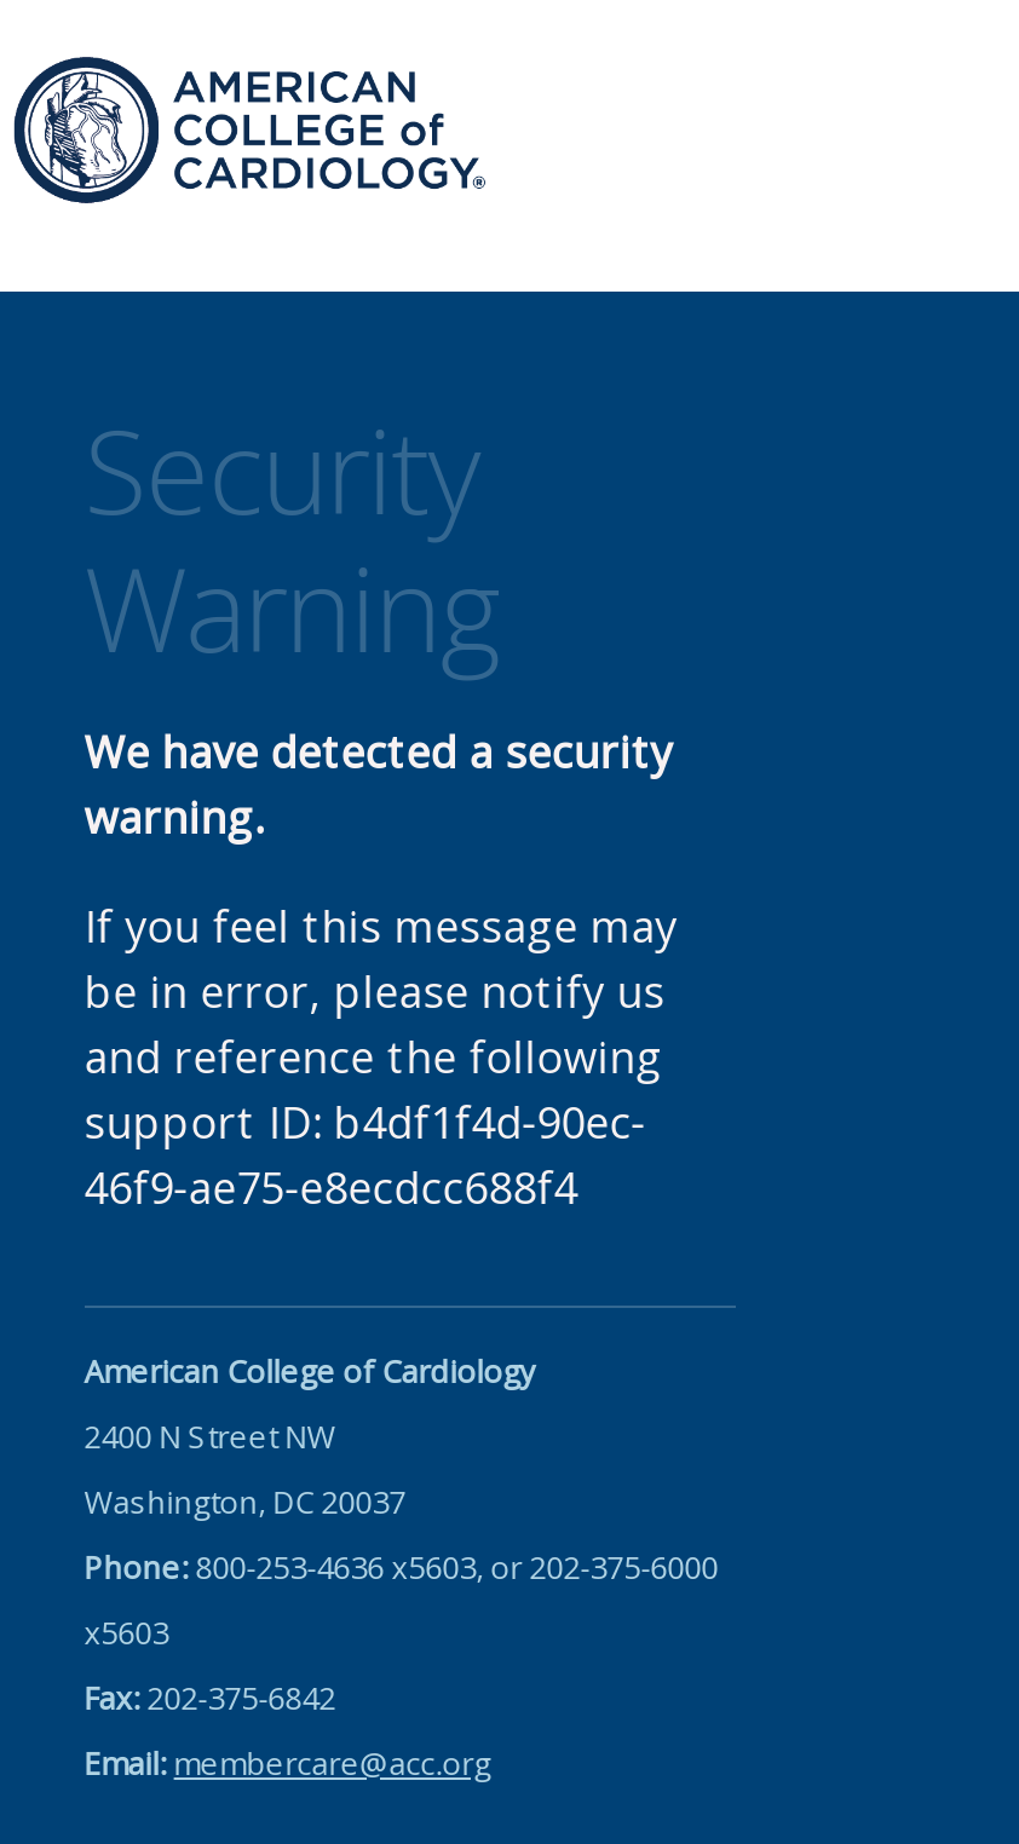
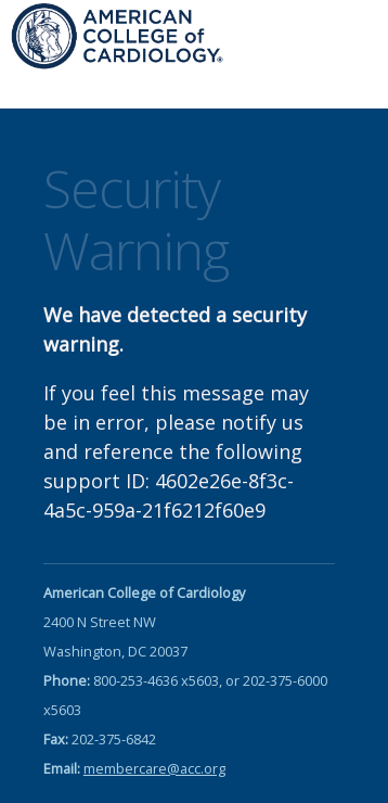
[84,1093,646,1217] support ID: b4df1f4d-90ec- | 46f9-ae75-e8ecdcc688f4 -> [43,468,293,523] support ID: 4602e26e-8f3c- | 4a5c-959a-21f6212f60e9

